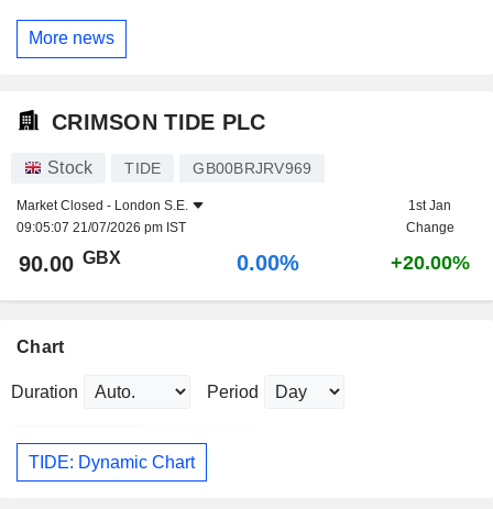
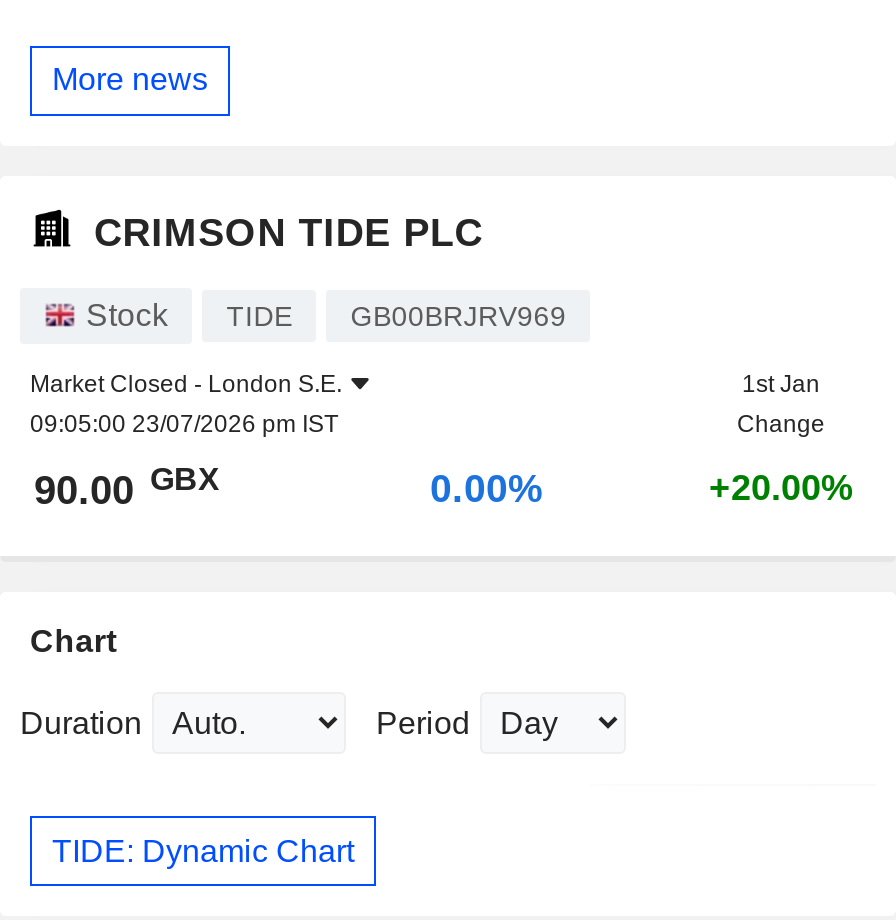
[17,220,186,235] 09:05:07 21/07/2026 pm IST -> [30,410,338,438] 09:05:00 23/07/2026 pm IST

